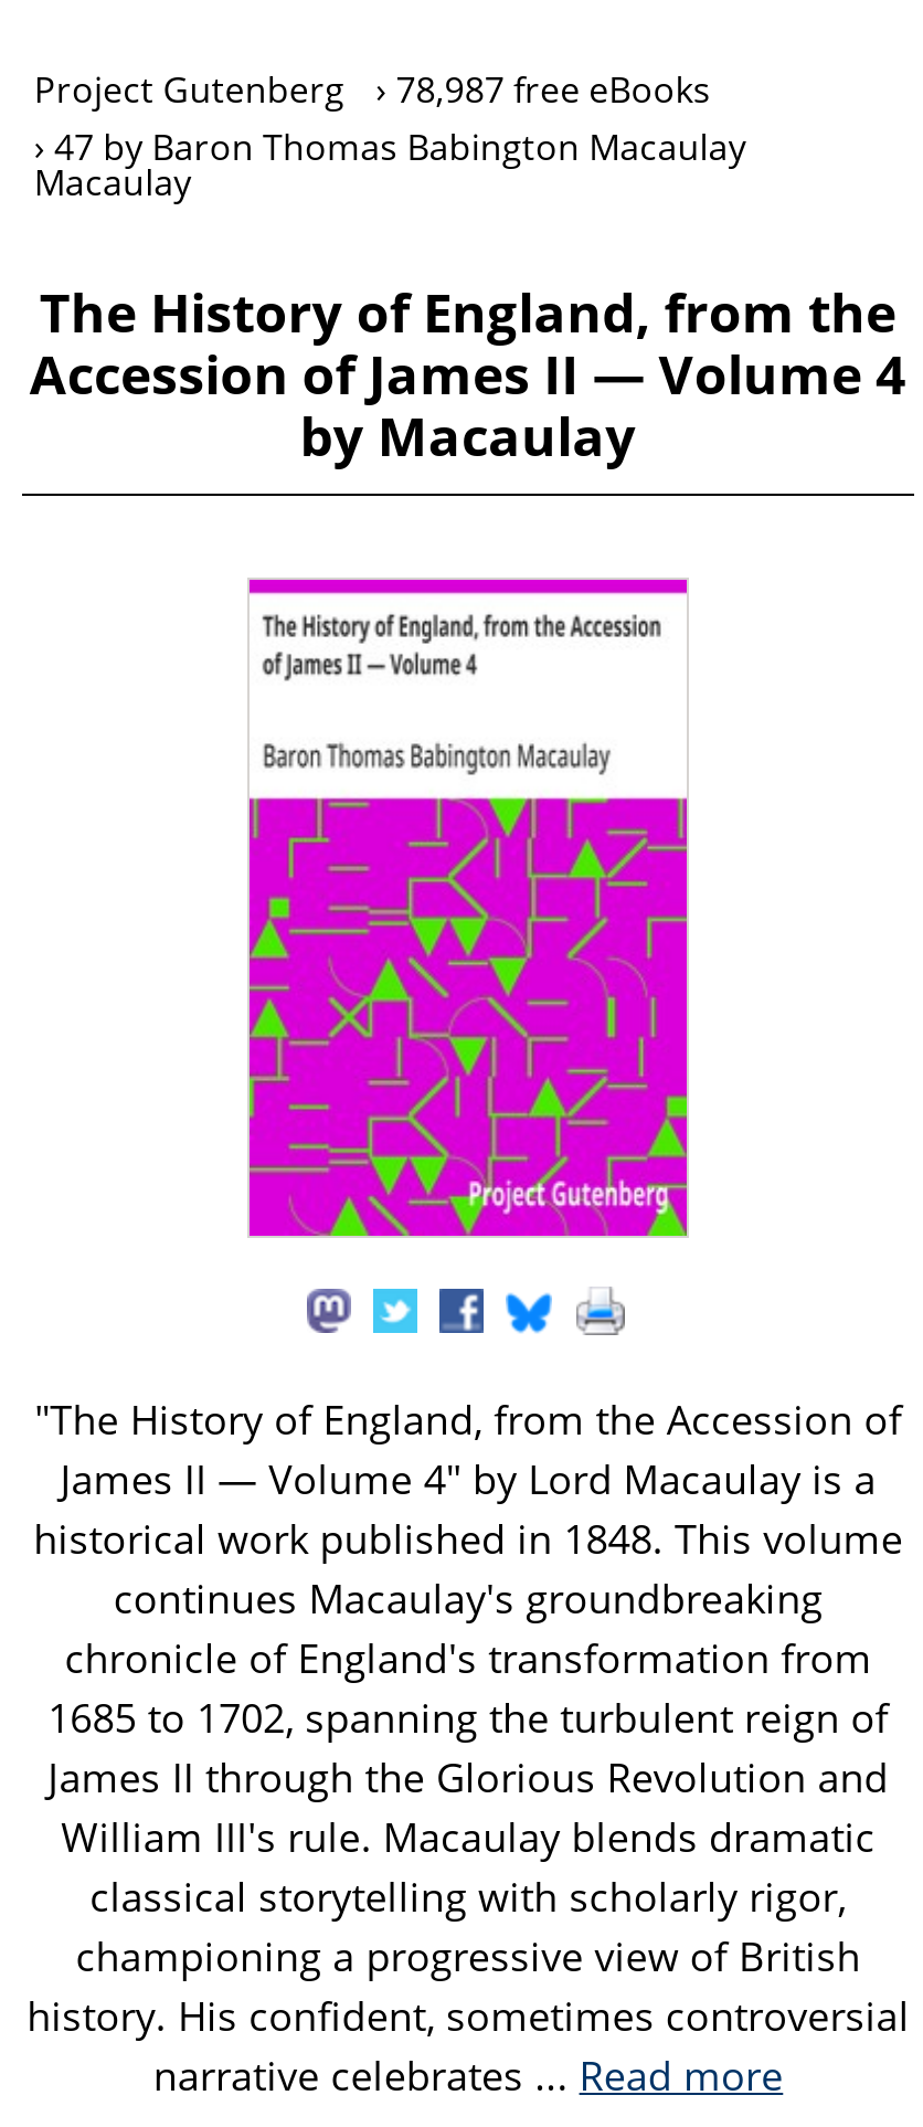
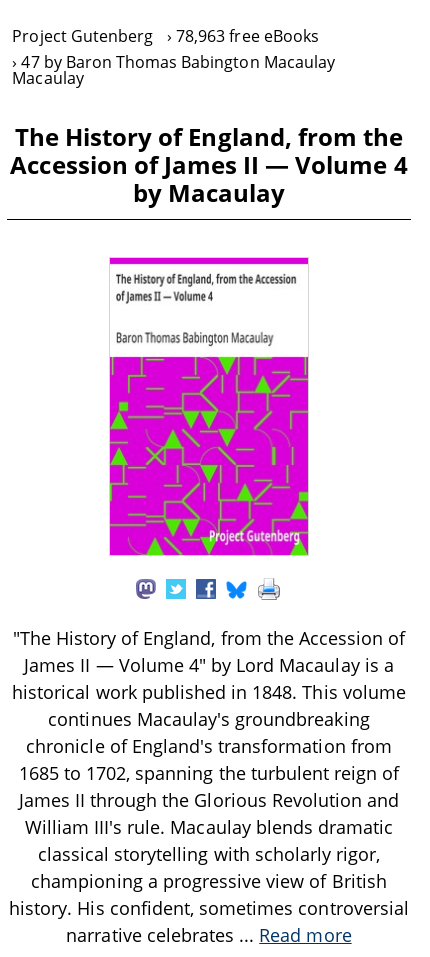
[34,65,711,114] Project Gutenberg 78,987 free eBooks -> [12,25,319,47] Project Gutenberg 78,963 free eBooks

